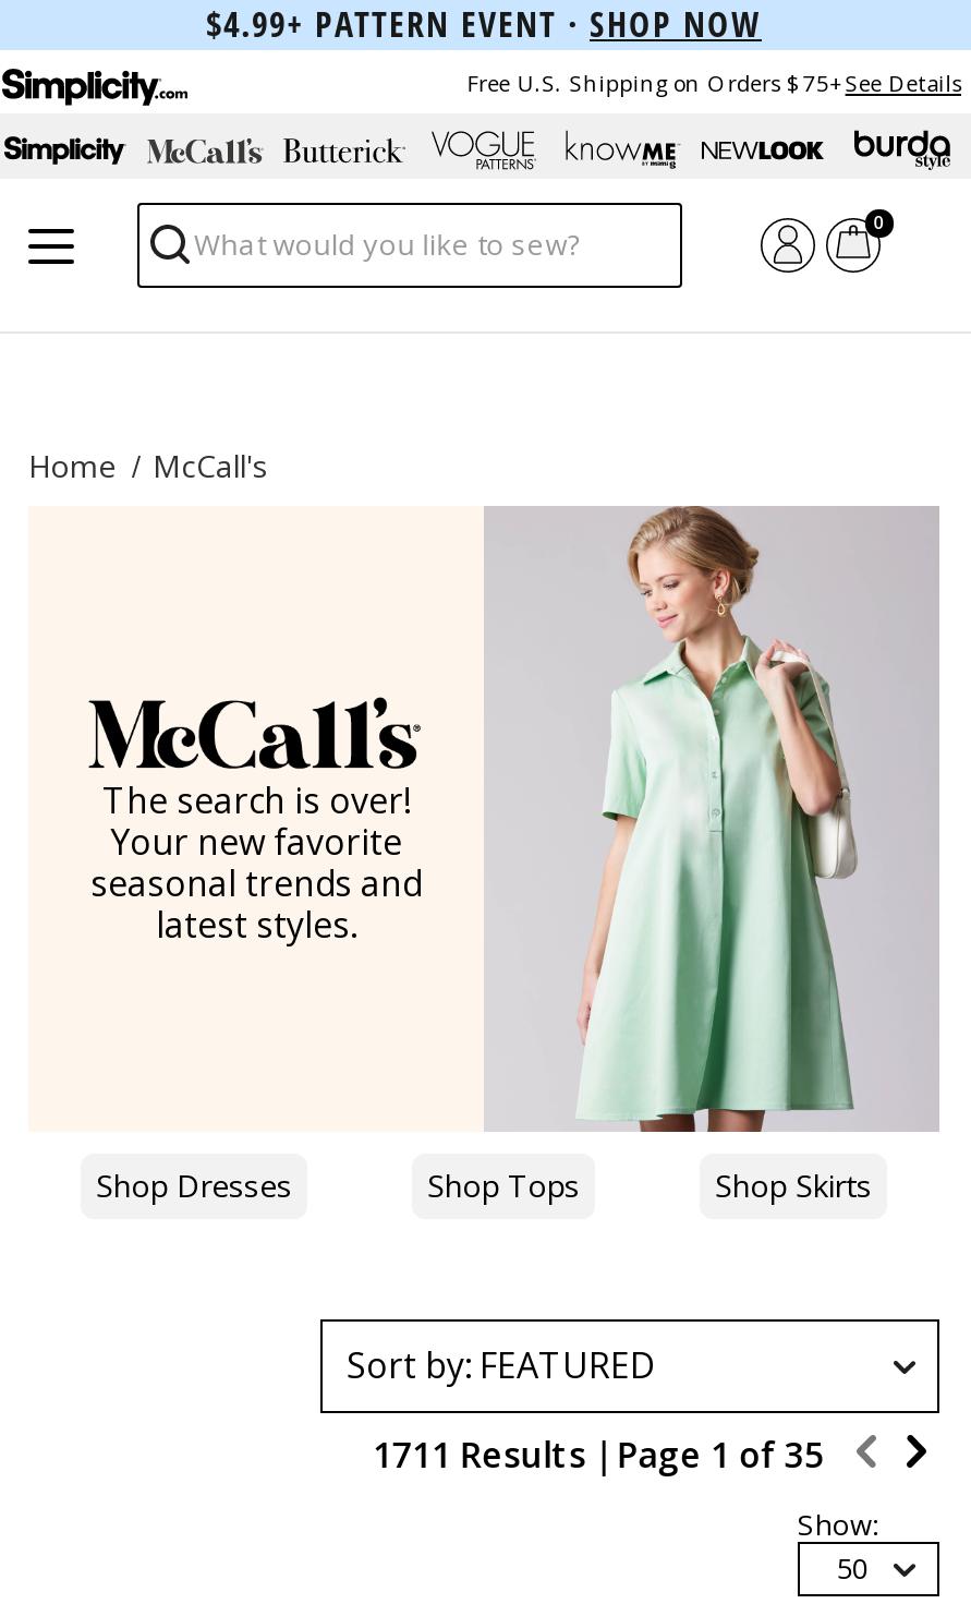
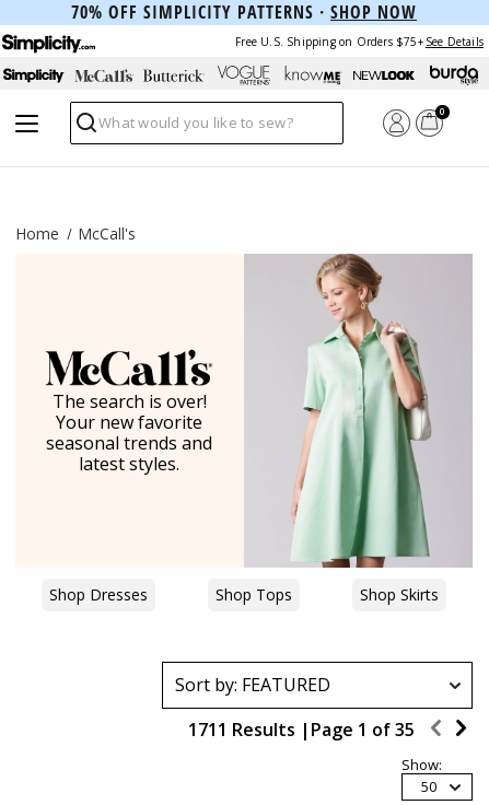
[206,0,762,48] $4.99+ PATTERN EVENT · SHOP NOW -> [71,0,417,24] 70% OFF SIMPLICITY PATTERNS · SHOP NOW

